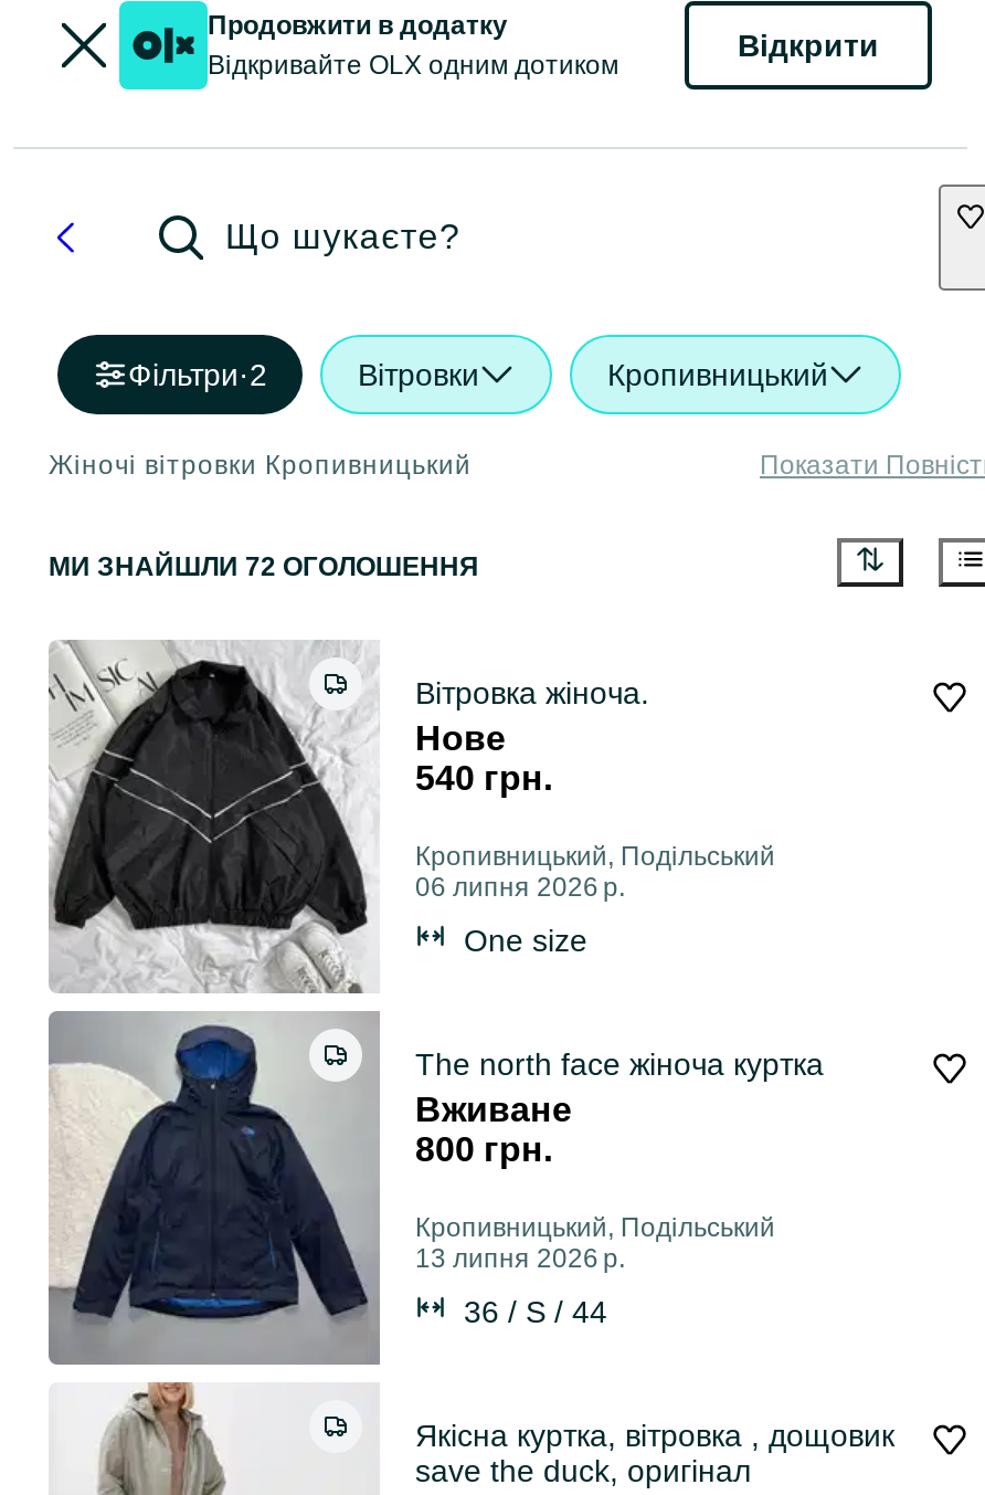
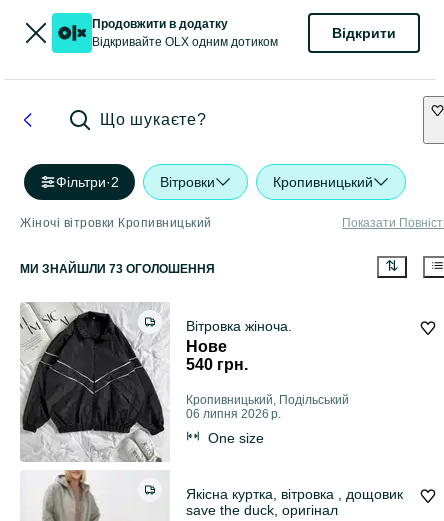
[49,552,479,583] МИ ЗНАЙШЛИ 72 ОГОЛОШЕННЯ -> [20,262,215,276] МИ ЗНАЙШЛИ 73 ОГОЛОШЕННЯ
[49,1011,824,1365] [image] | The north face жіноча куртка | Вживане | 800 грн. | Кропивницький, Подільський | 13 липня 2026 р. | 36 / S / 44 -> none

